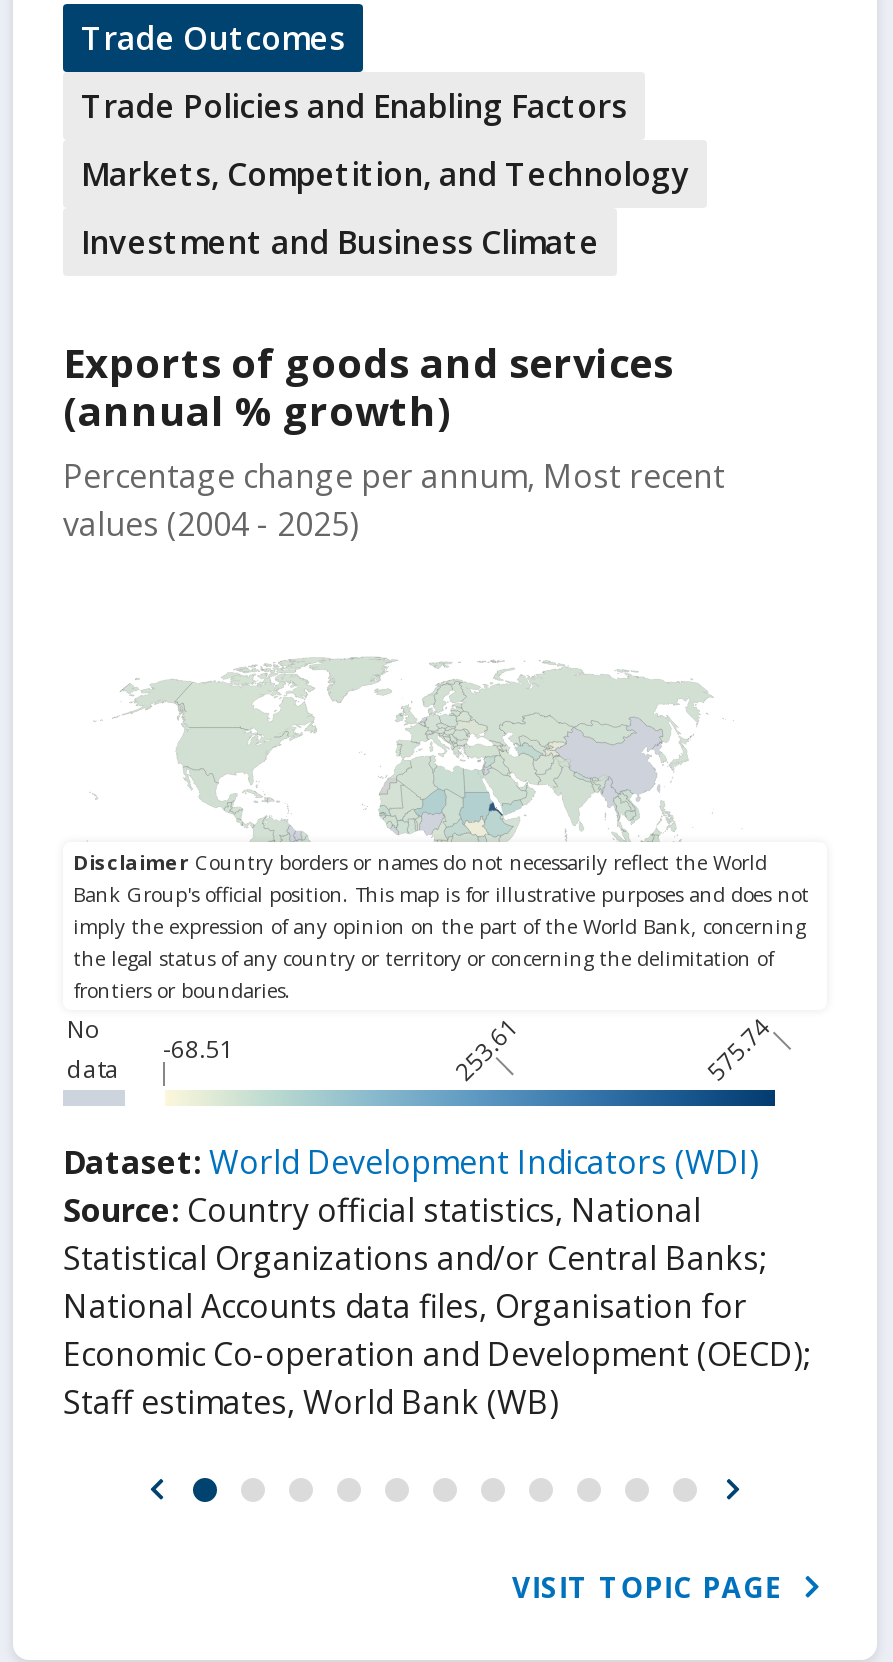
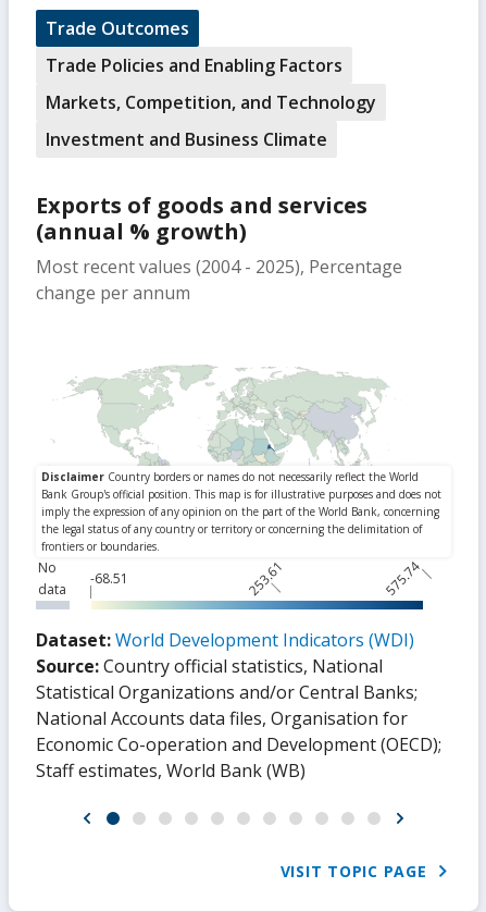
[63,454,725,546] Percentage change per annum, Most recent | values (2004 - 2025) -> [36,255,402,305] Most recent values (2004 - 2025), Percentage | change per annum

